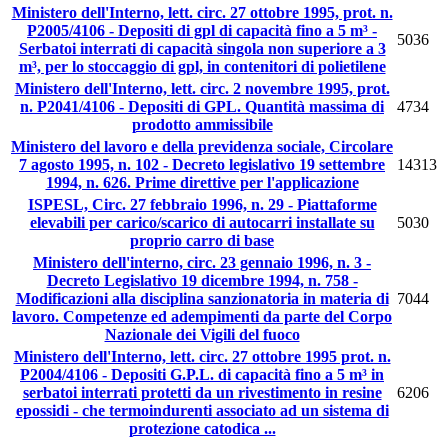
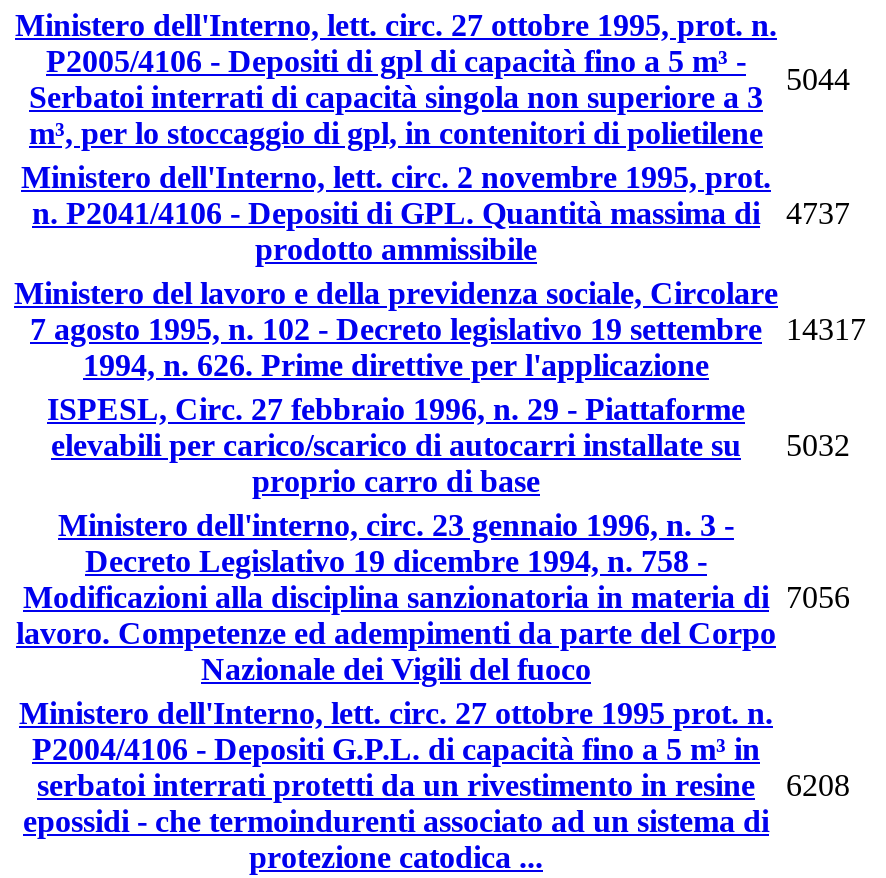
[397,31,429,48] 5036 -> [786,62,850,96] 5044
[20,98,429,115] n. P2041/4106 - Depositi di GPL. Quantità massima di 4734 -> [32,196,850,230] n. P2041/4106 - Depositi di GPL. Quantità massima di 4737
[19,156,437,173] 7 agosto 1995, n. 102 - Decreto legislativo 19 settembre 14313 -> [30,312,866,346] 7 agosto 1995, n. 102 - Decreto legislativo 19 settembre 14317
[29,214,429,231] elevabili per carico/scarico di autocarri installate su 5030 -> [51,428,850,462] elevabili per carico/scarico di autocarri installate su 5032
[15,290,429,307] Modificazioni alla disciplina sanzionatoria in materia di 7044 -> [23,580,850,614] Modificazioni alla disciplina sanzionatoria in materia di 7056
[22,384,429,401] serbatoi interrati protetti da un rivestimento in resine 6206 -> [37,768,850,802] serbatoi interrati protetti da un rivestimento in resine 6208

